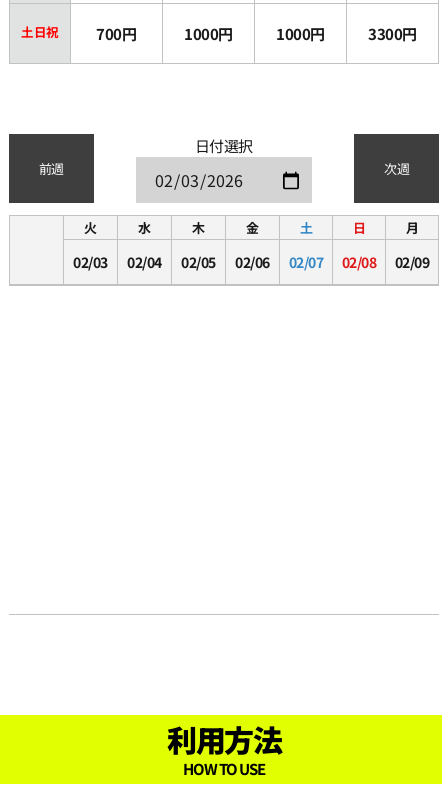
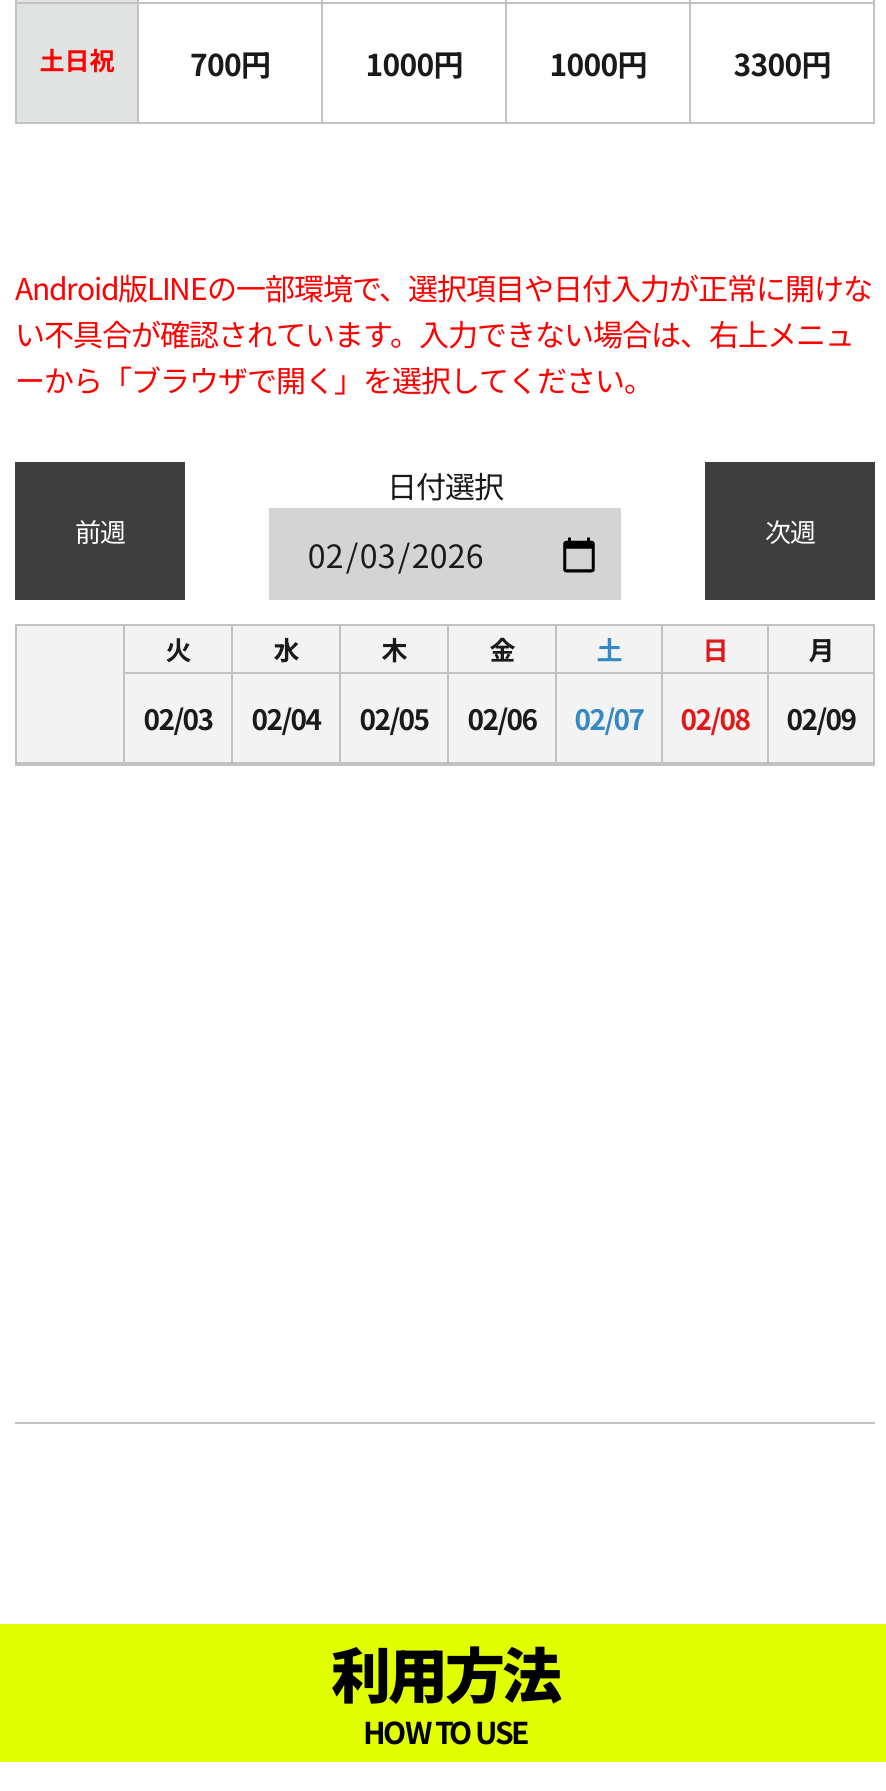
none -> [15,266,872,400] Android版LINEの一部環境で、選択項目や日付入力が正常に開けな | い不具合が確認されています。入力できない場合は、右上メニュ | ーから「ブラウザで開く」を選択してください。

